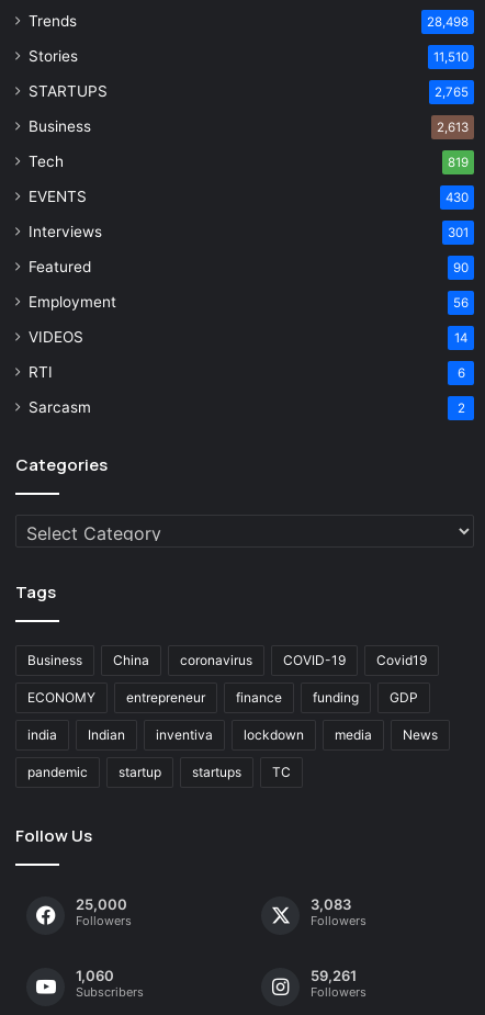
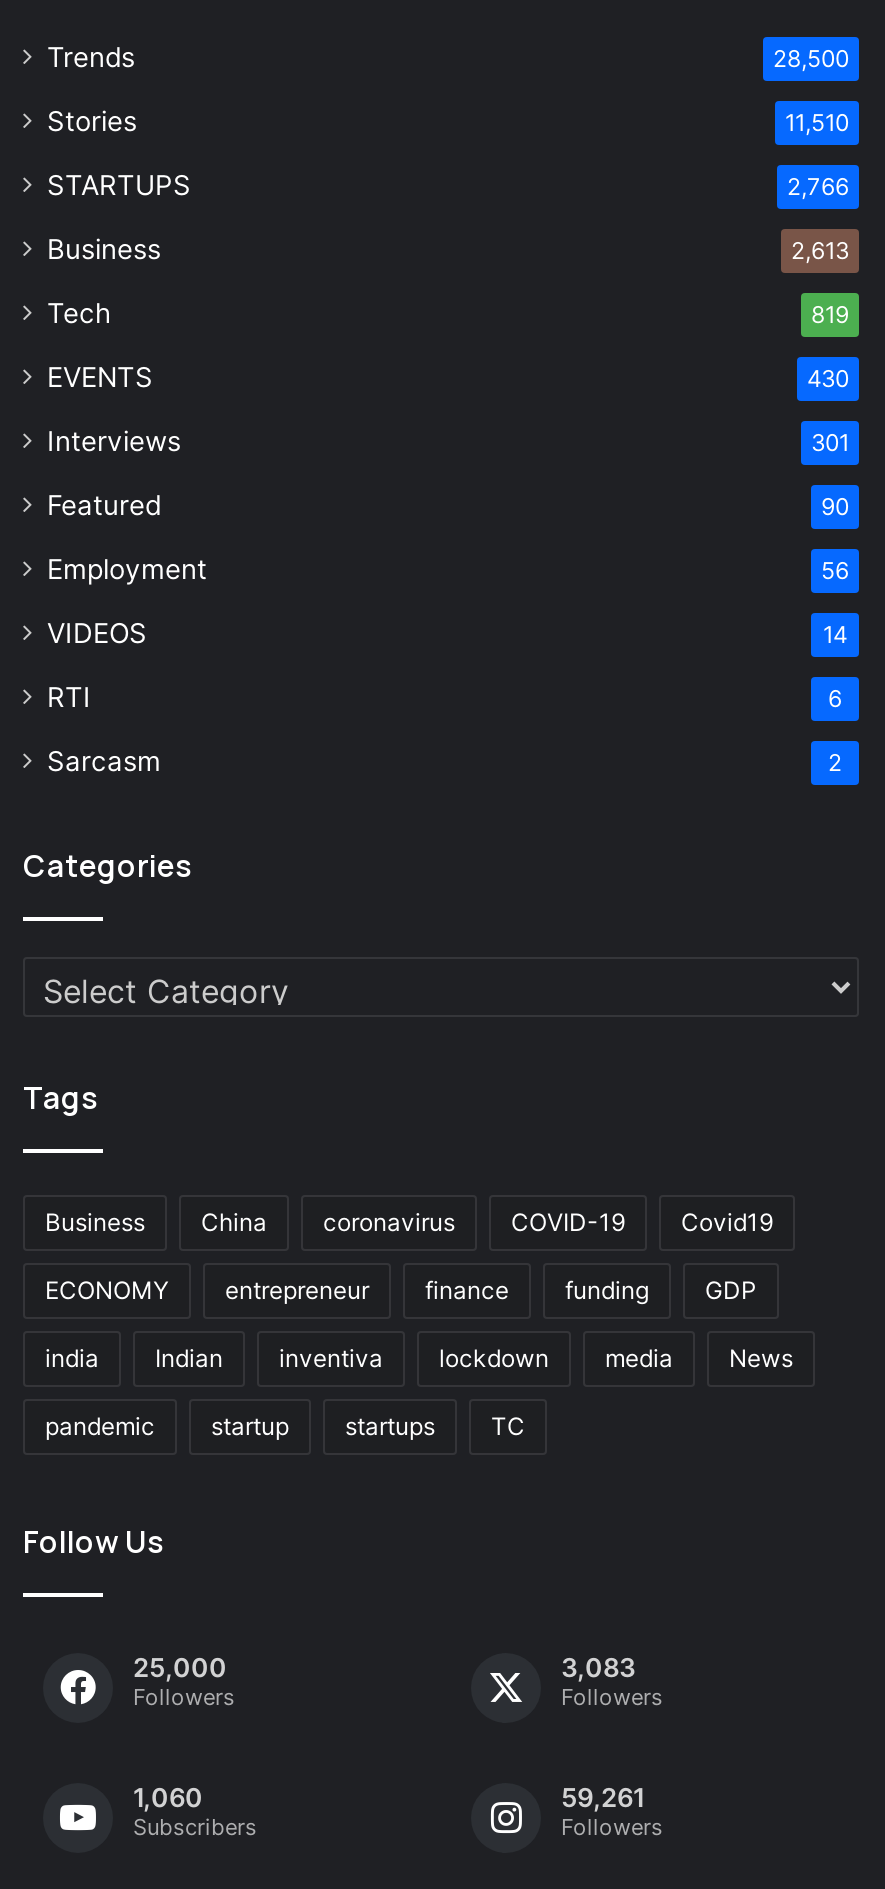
[427,14,469,29] 28,498 -> [773,44,849,72] 28,500
[435,84,469,100] 2,765 -> [787,172,849,200] 2,766

